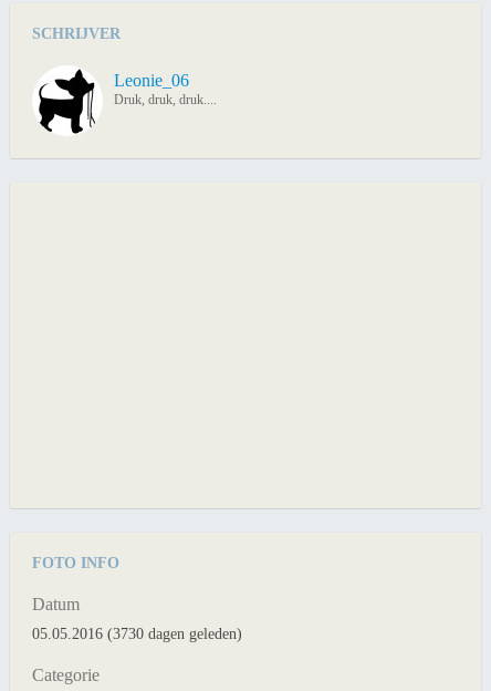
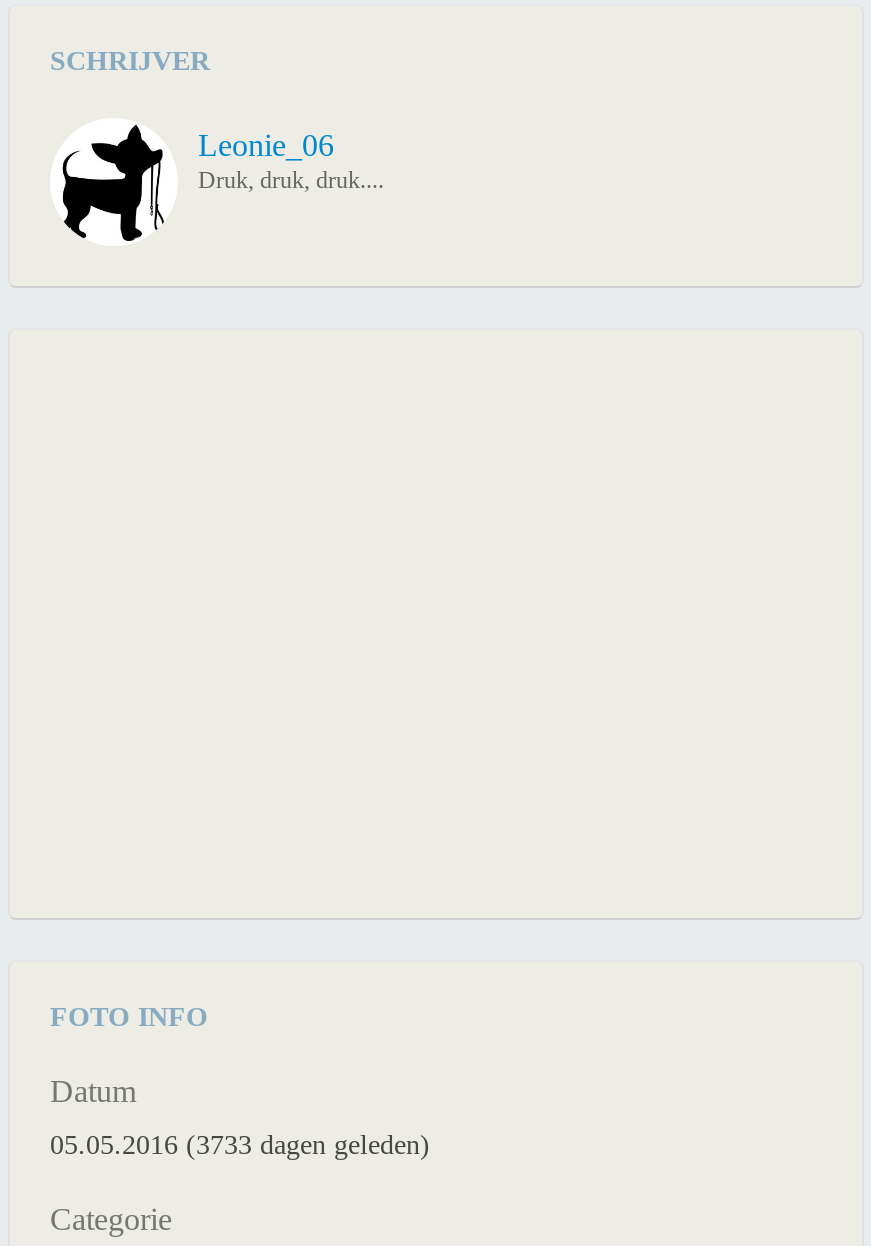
[32,626,242,643] 05.05.2016 (3730 dagen geleden) -> [50,1131,430,1161] 05.05.2016 (3733 dagen geleden)

